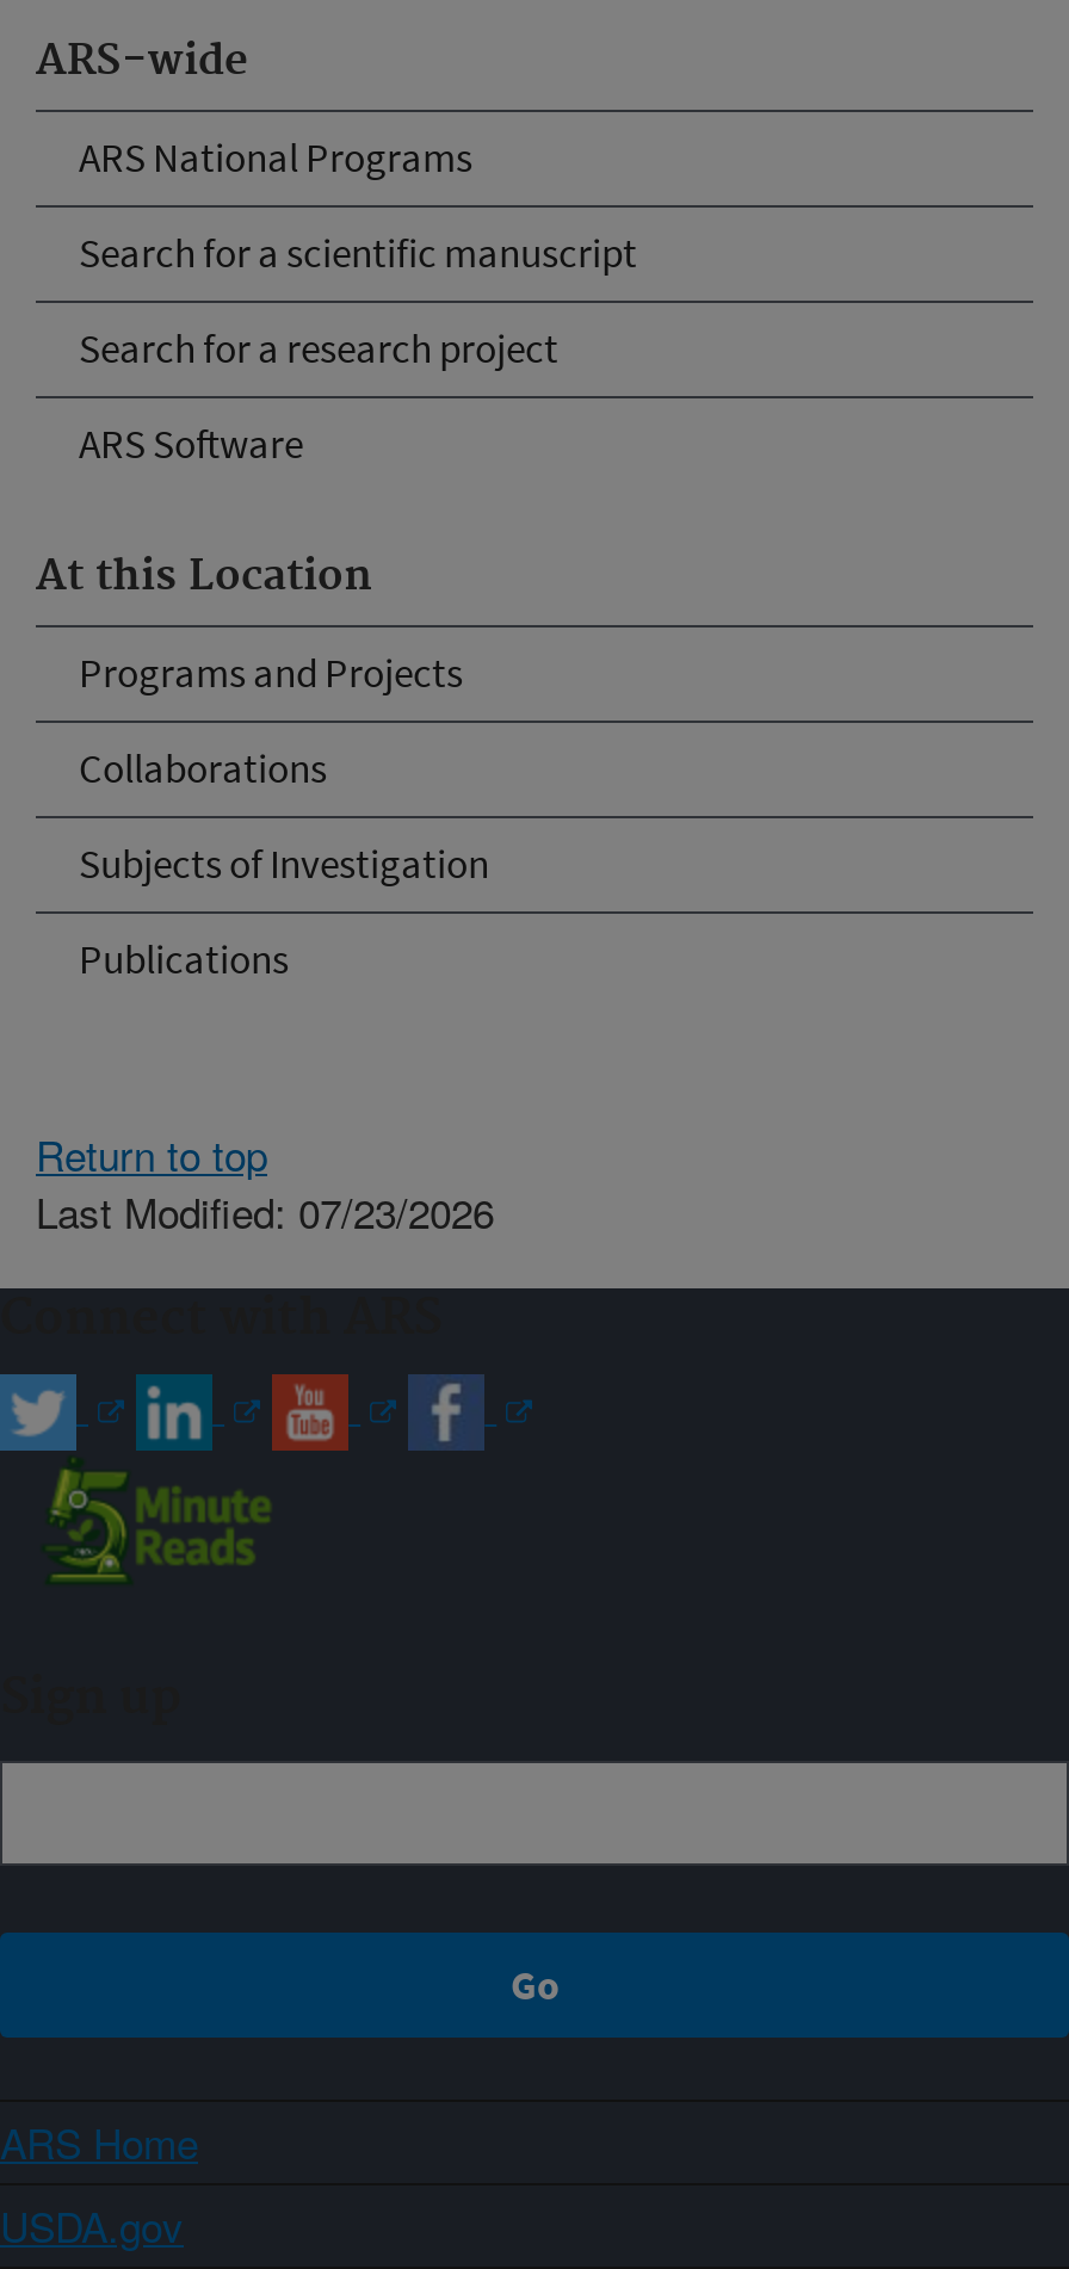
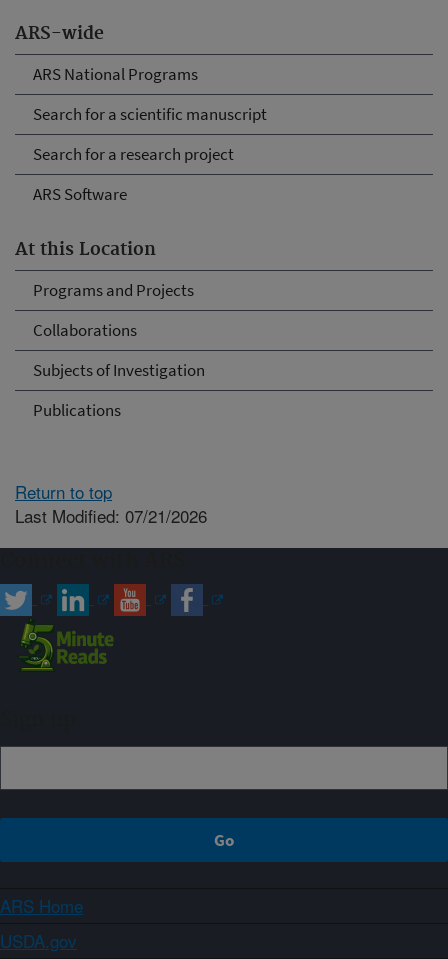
[36,1180,494,1239] Last Modified: 07/23/2026 -> [15,502,207,527] Last Modified: 07/21/2026

